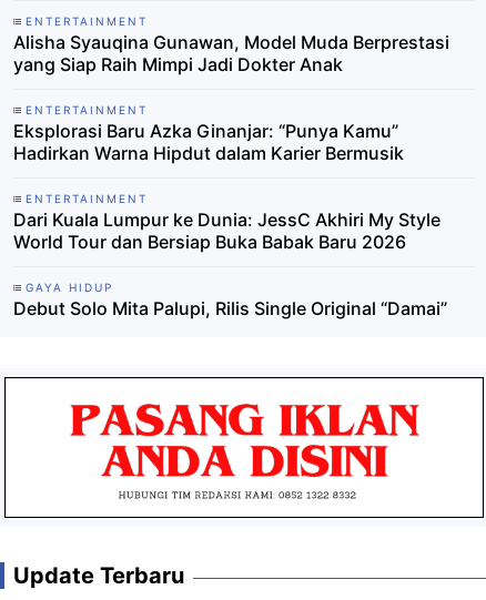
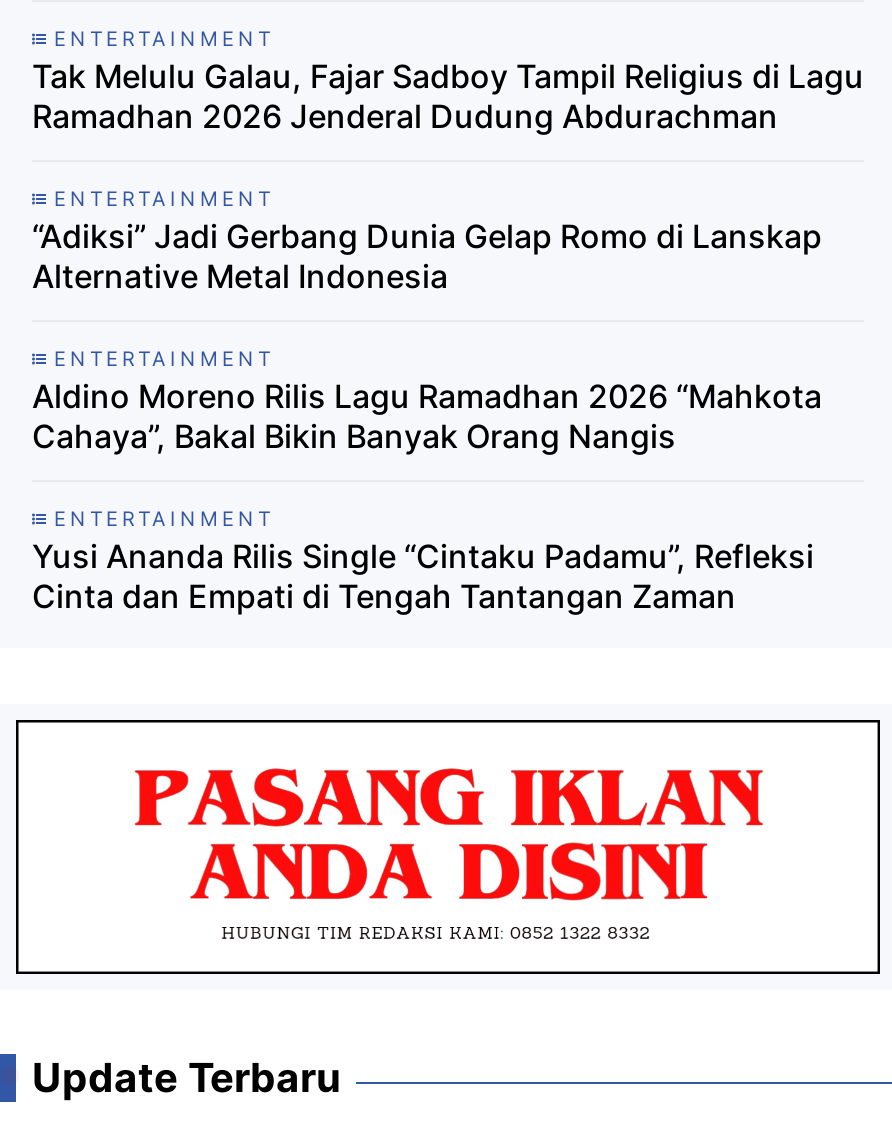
[13,31,449,76] Alisha Syauqina Gunawan, Model Muda Berprestasi | yang Siap Raih Mimpi Jadi Dokter Anak -> [32,56,864,136] Tak Melulu Galau, Fajar Sadboy Tampil Religius di Lagu | Ramadhan 2026 Jenderal Dudung Abdurachman
[13,120,404,164] Eksplorasi Baru Azka Ginanjar: “Punya Kamu” | Hadirkan Warna Hipdut dalam Karier Bermusik -> [32,216,822,296] “Adiksi” Jadi Gerbang Dunia Gelap Romo di Lanskap | Alternative Metal Indonesia
[13,209,441,253] Dari Kuala Lumpur ke Dunia: JessC Akhiri My Style | World Tour dan Bersiap Buka Babak Baru 2026 -> [32,376,822,456] Aldino Moreno Rilis Lagu Ramadhan 2026 “Mahkota | Cahaya”, Bakal Bikin Banyak Orang Nangis
[13,281,447,320] GAYA HIDUP | Debut Solo Mita Palupi, Rilis Single Original “Damai” -> [32,506,814,616] ENTERTAINMENT | Yusi Ananda Rilis Single “Cintaku Padamu”, Refleksi | Cinta dan Empati di Tengah Tantangan Zaman

